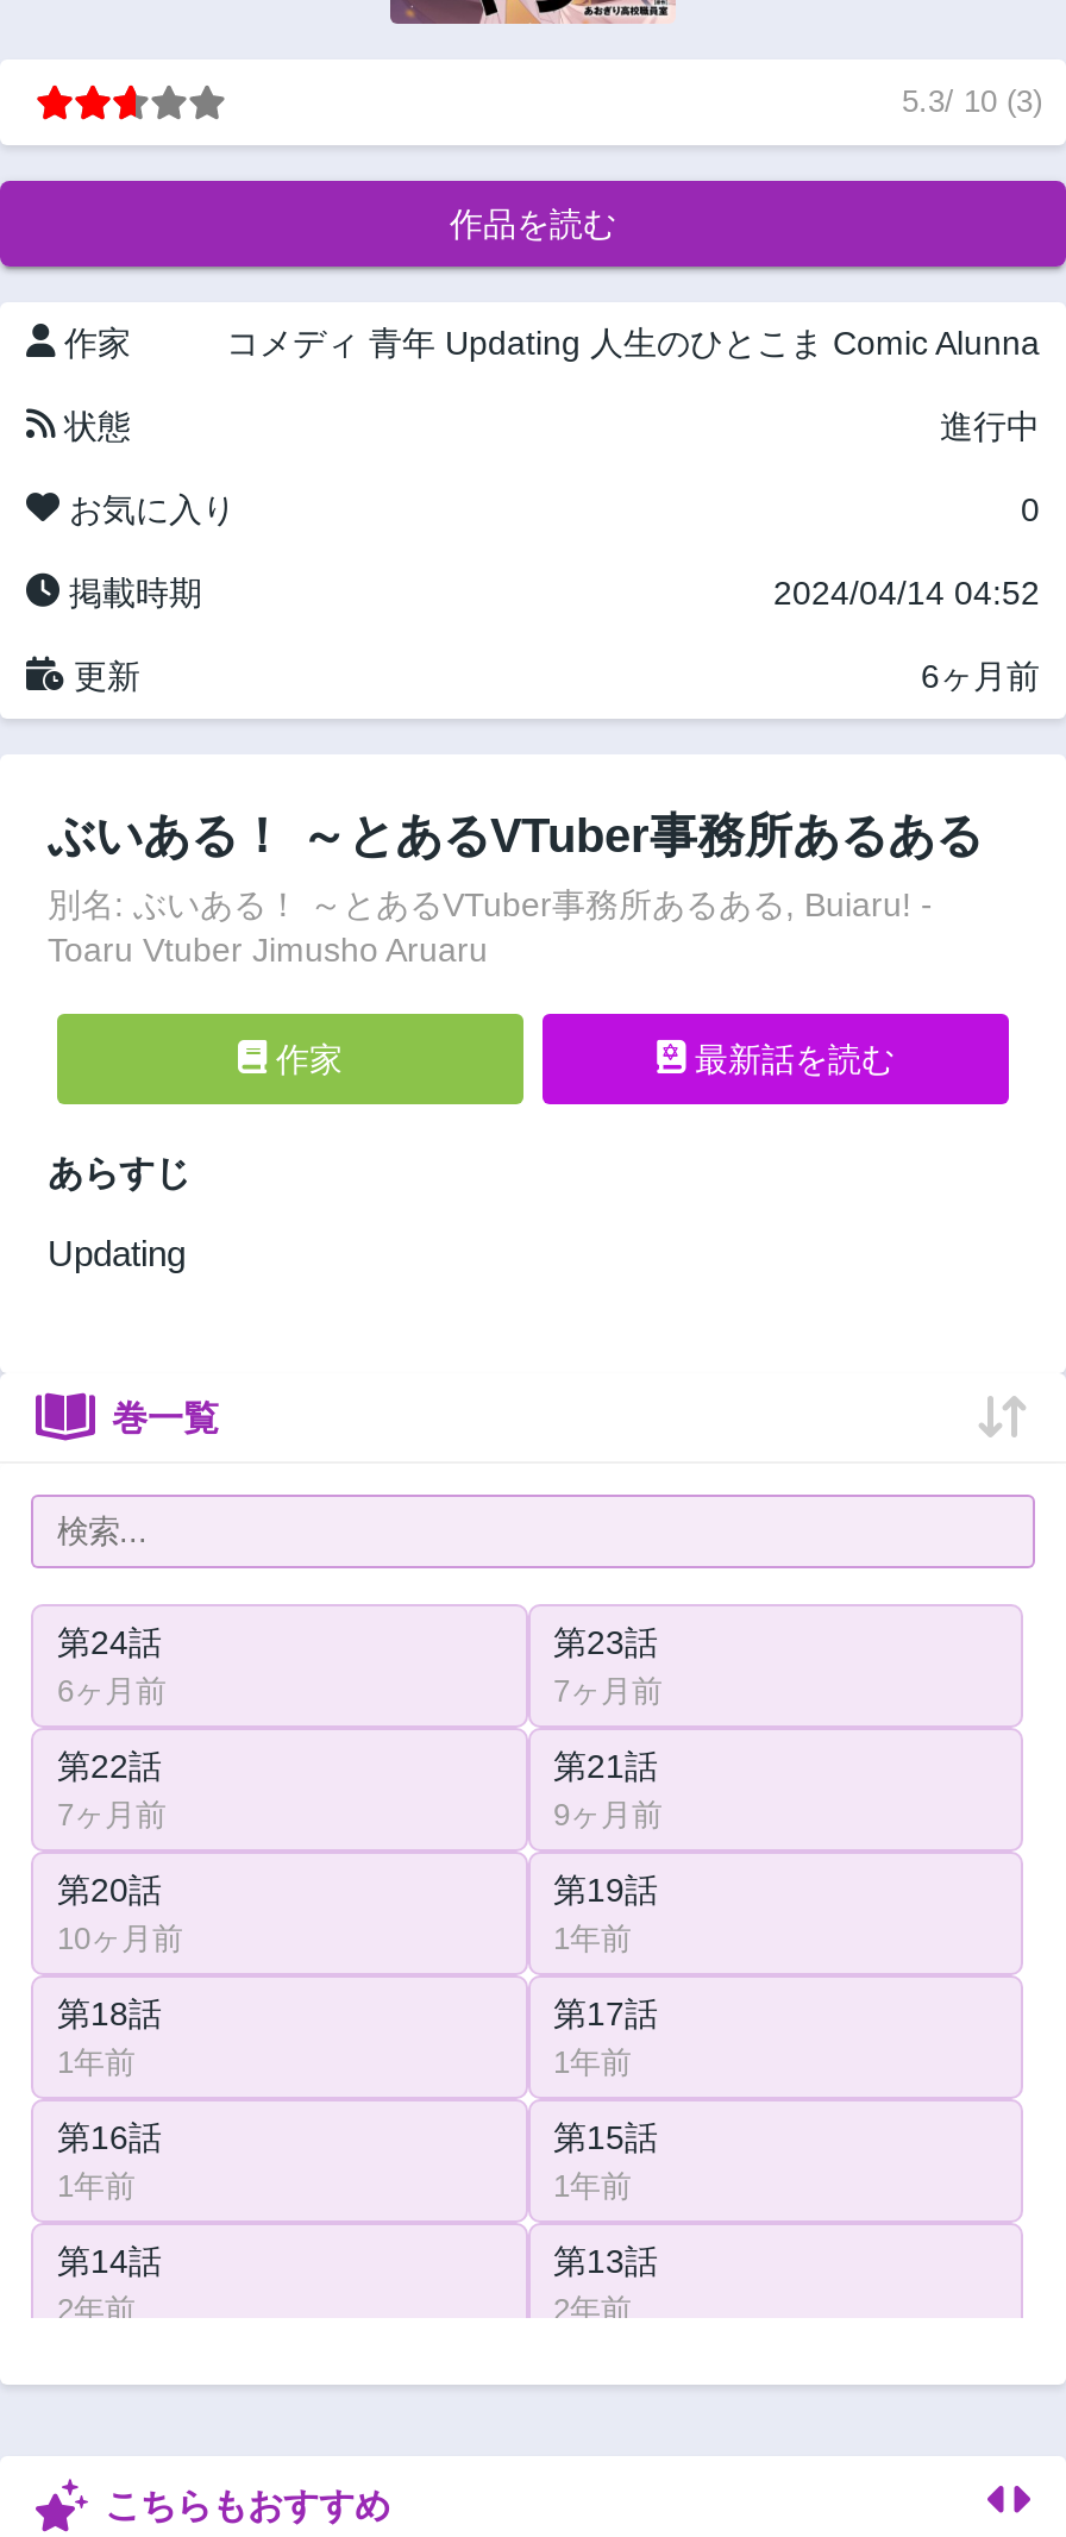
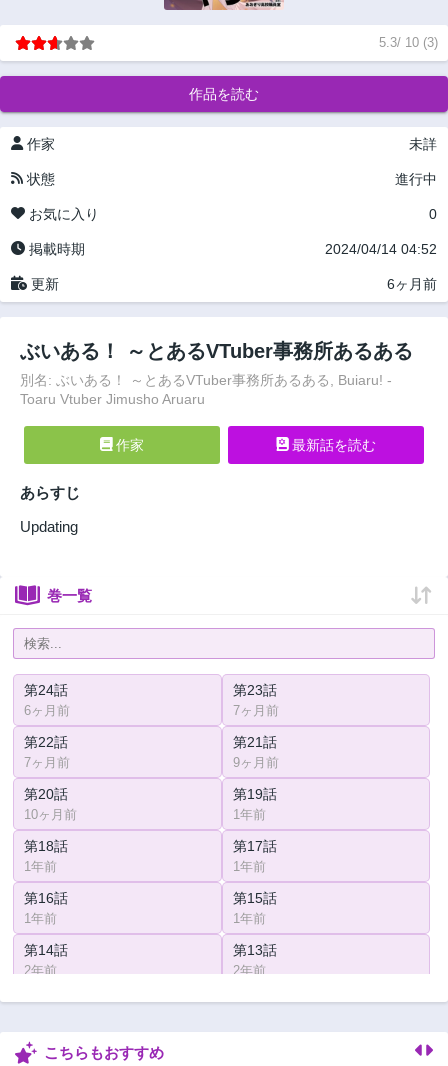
[226,324,1040,362] コメディ 青年 Updating 人生のひとこま Comic Alunna -> [409,136,437,152] 未詳

